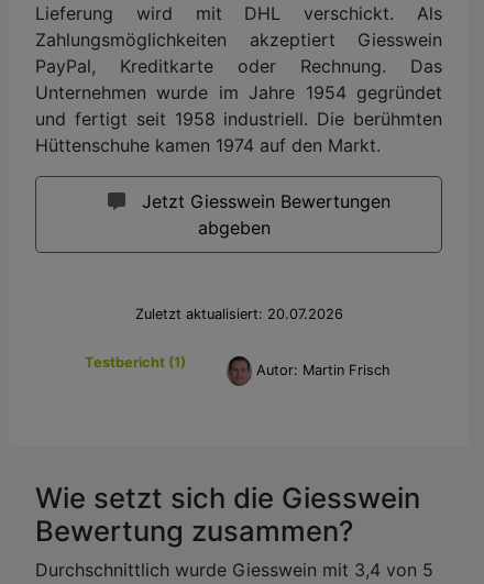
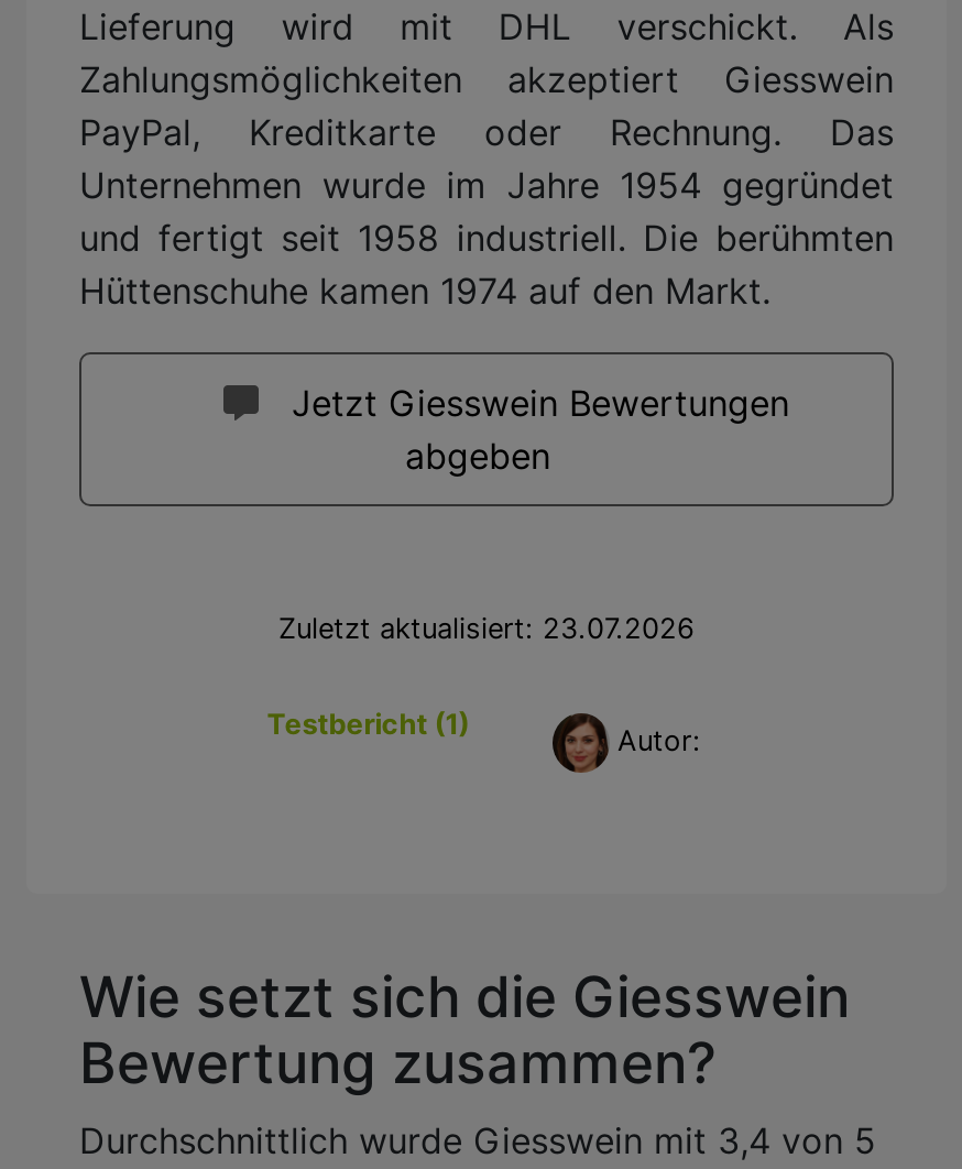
[135,306,343,322] Zuletzt aktualisiert: 20.07.2026 -> [278,612,695,645] Zuletzt aktualisiert: 23.07.2026
[252,362,391,378] Autor: Martin Frisch -> [609,724,701,757] Autor:

